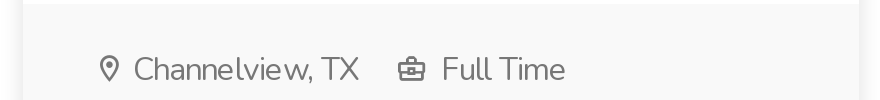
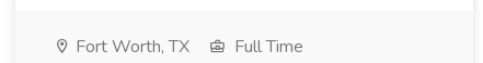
[125,48,359,92] Channelview, TX -> [71,35,189,59] Fort Worth, TX

